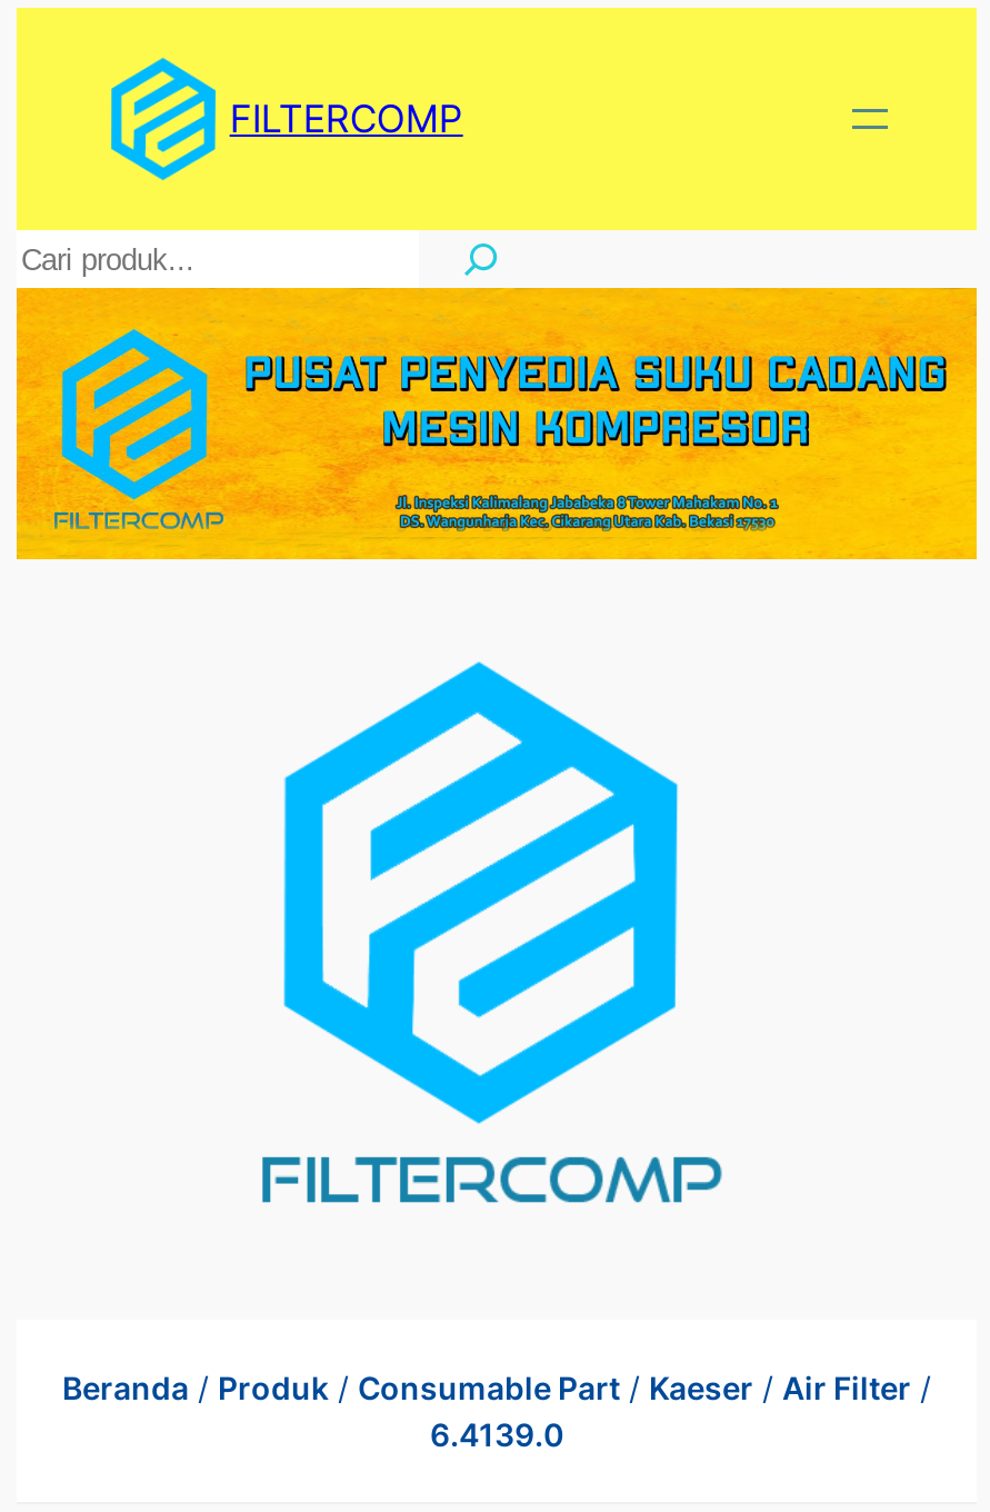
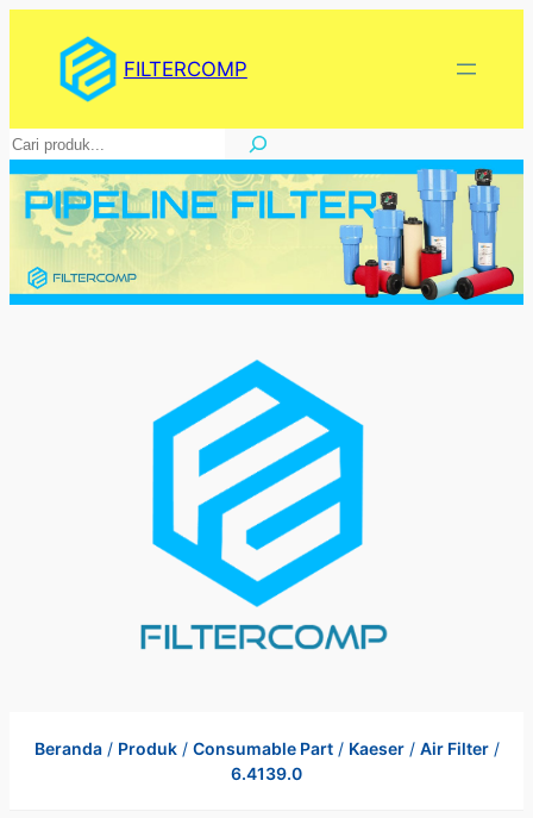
[14,286,979,561] [image] -> [8,158,525,306] [image]

